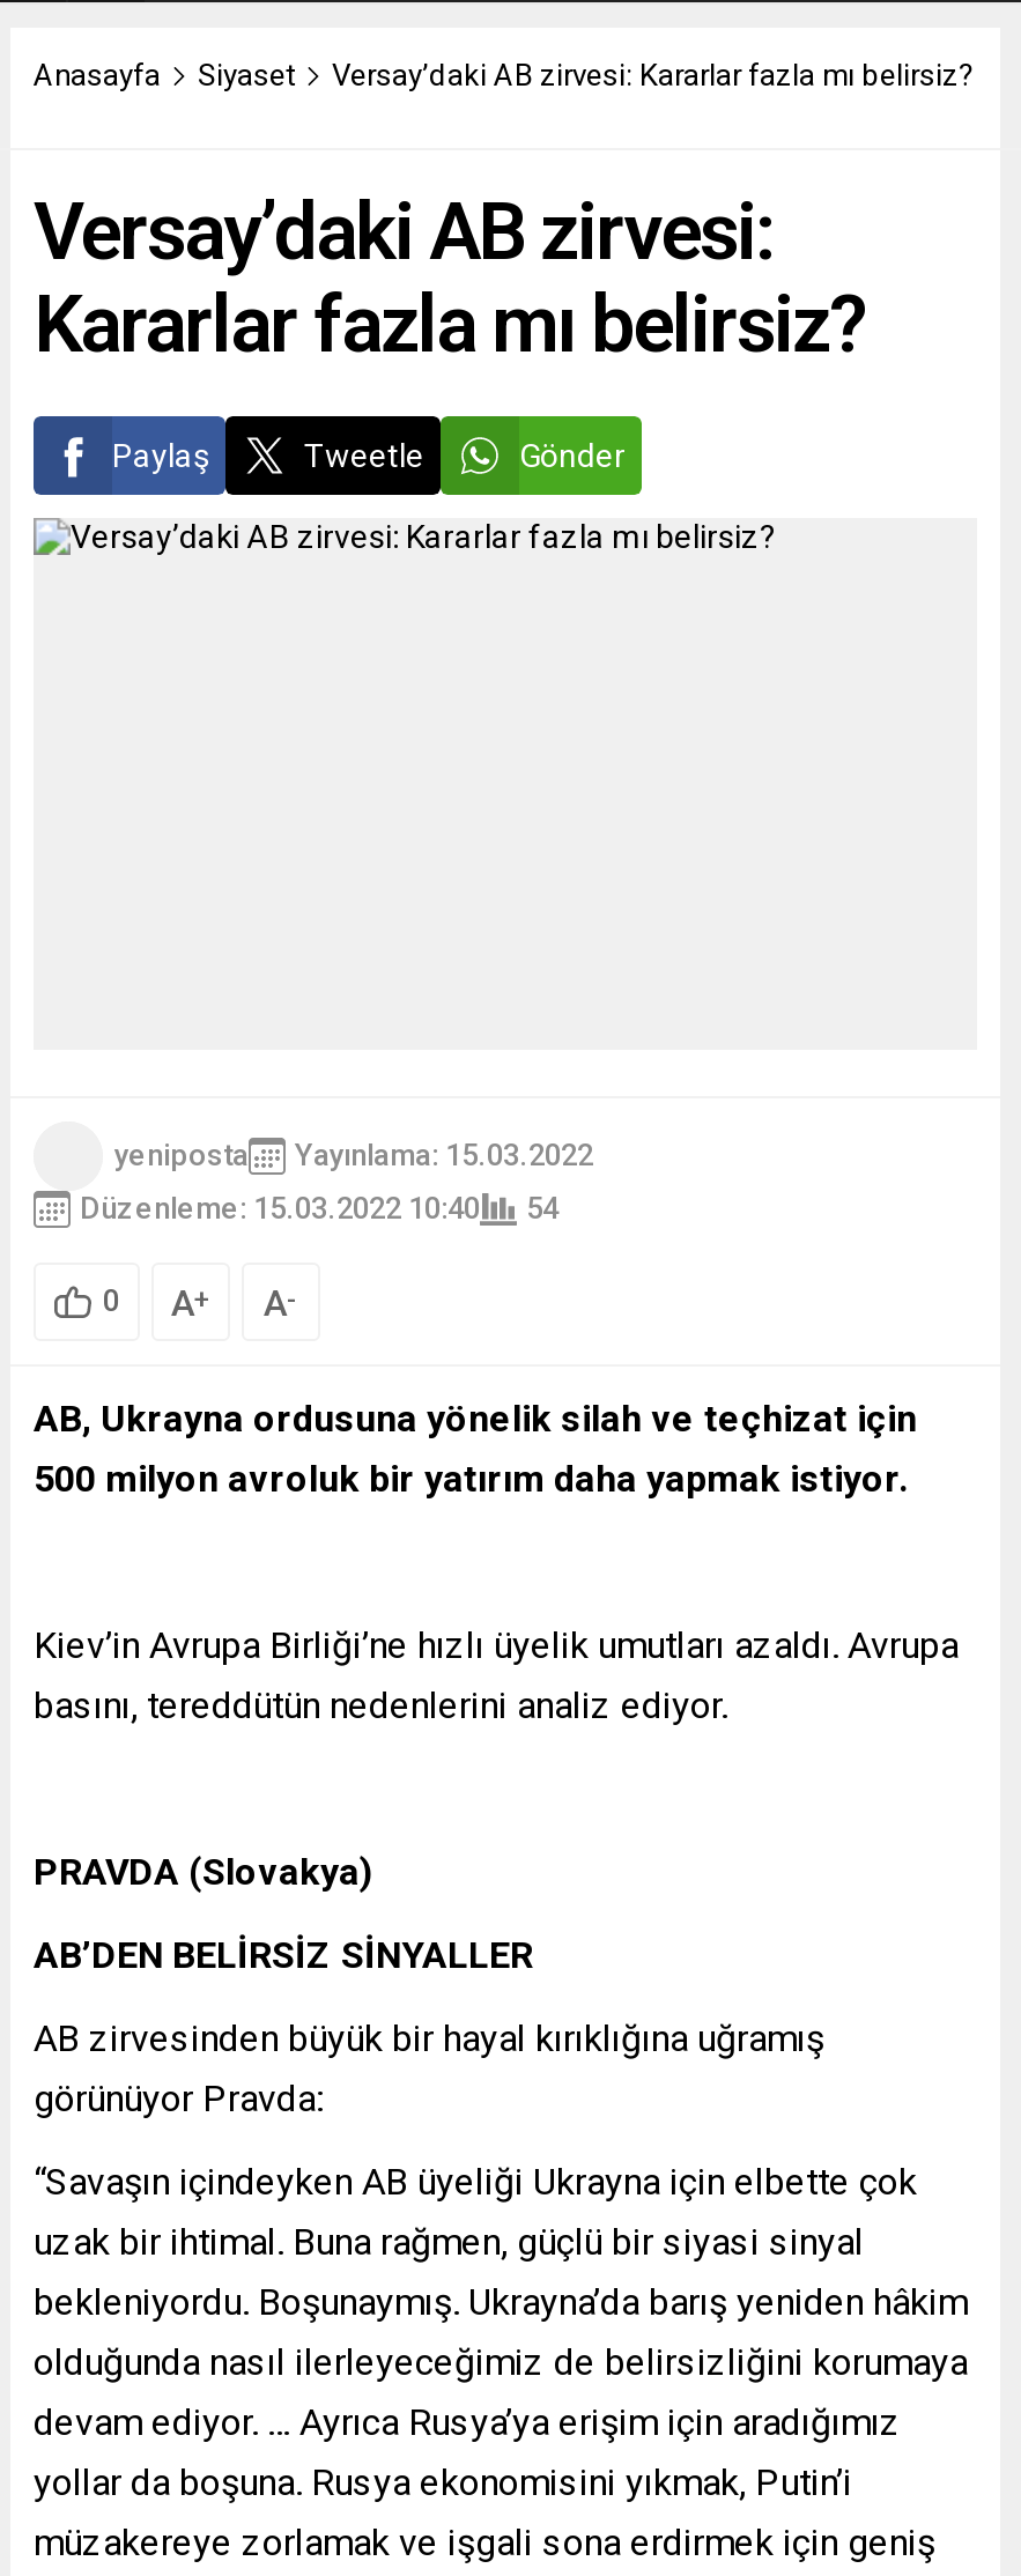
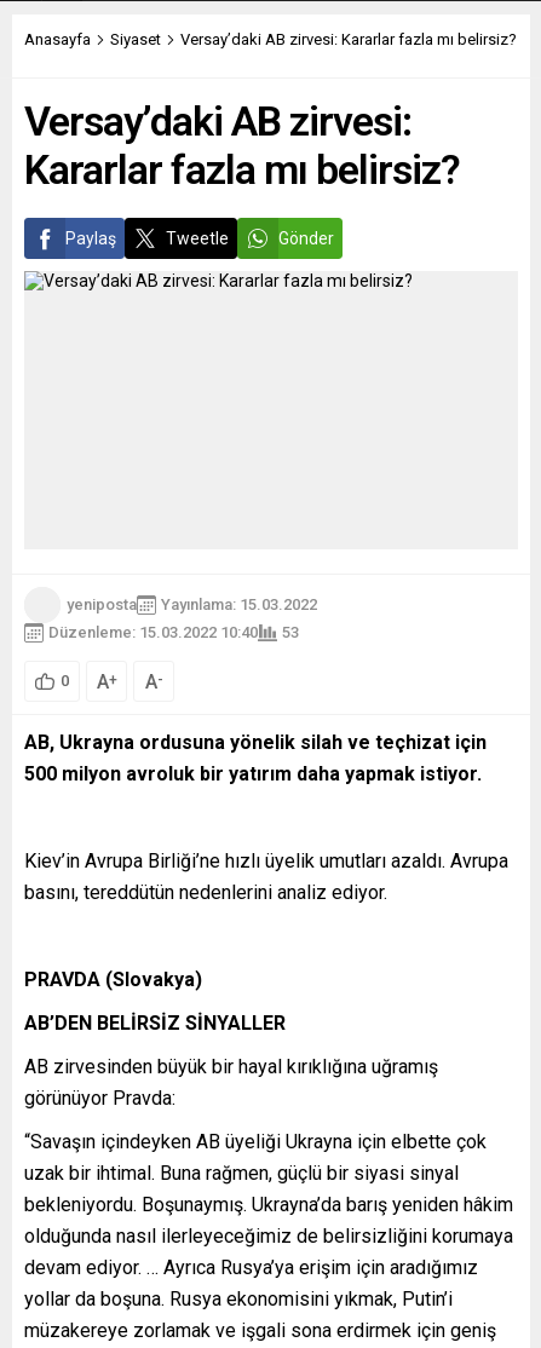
[80,1191,558,1226] Düzenleme: 15.03.2022 10:40 54 -> [48,623,299,641] Düzenleme: 15.03.2022 10:40 53

